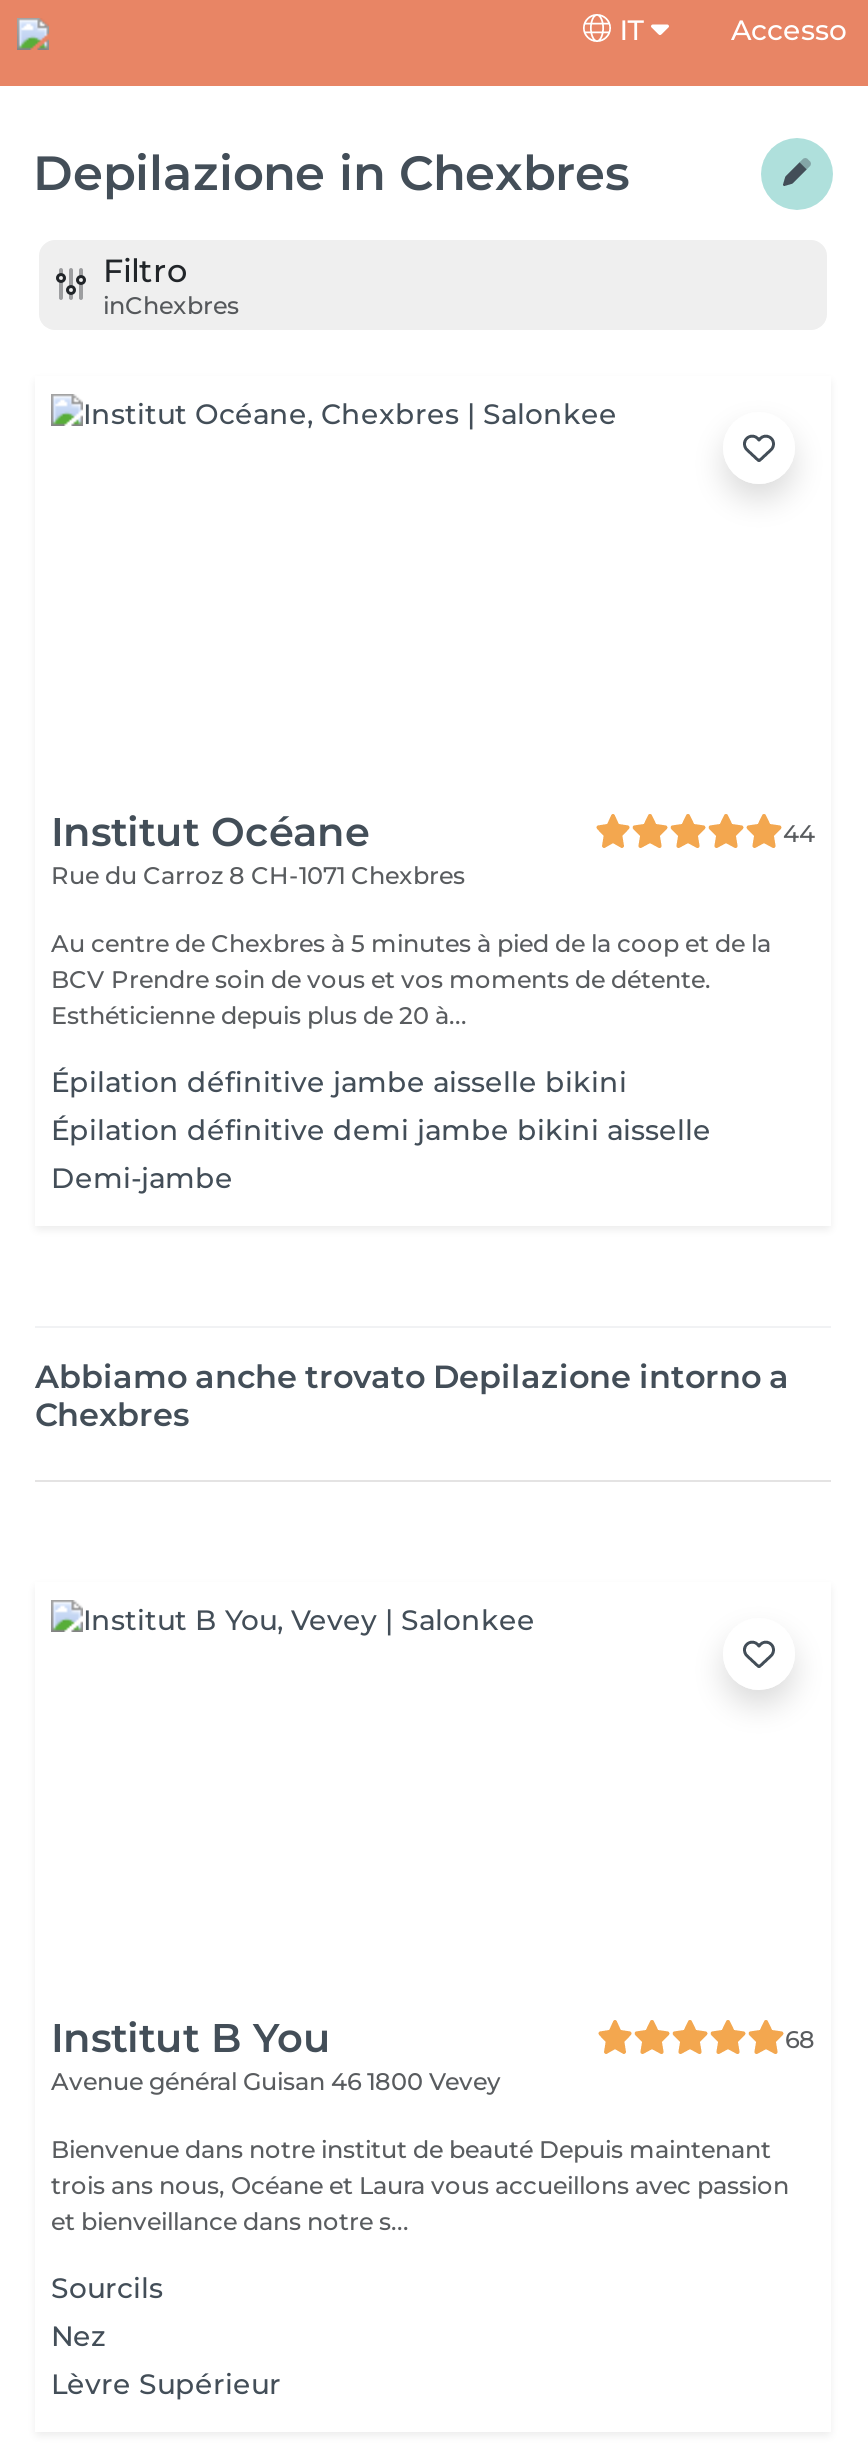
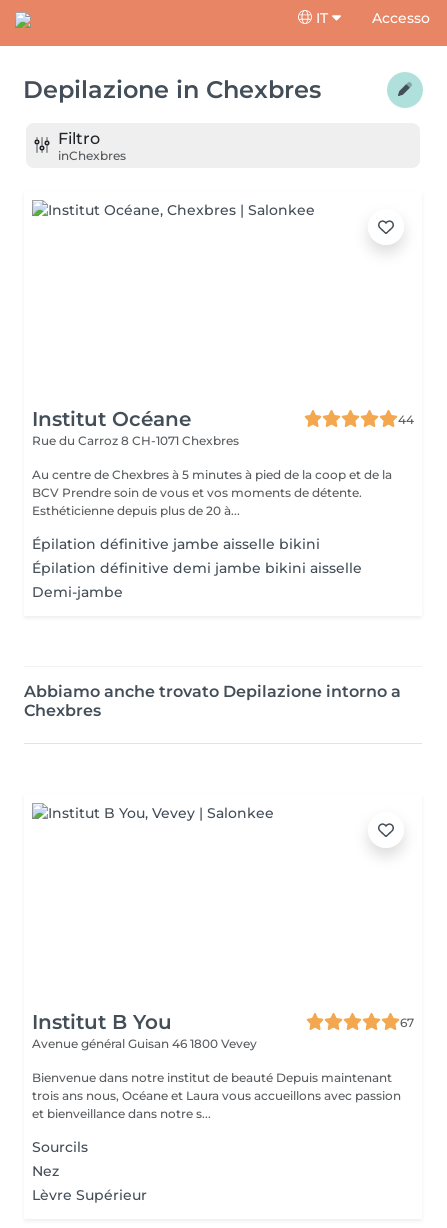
[785,2024,815,2054] 68 -> [400,1015,414,1030] 67

